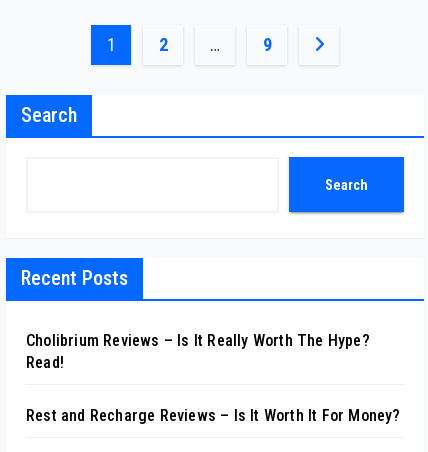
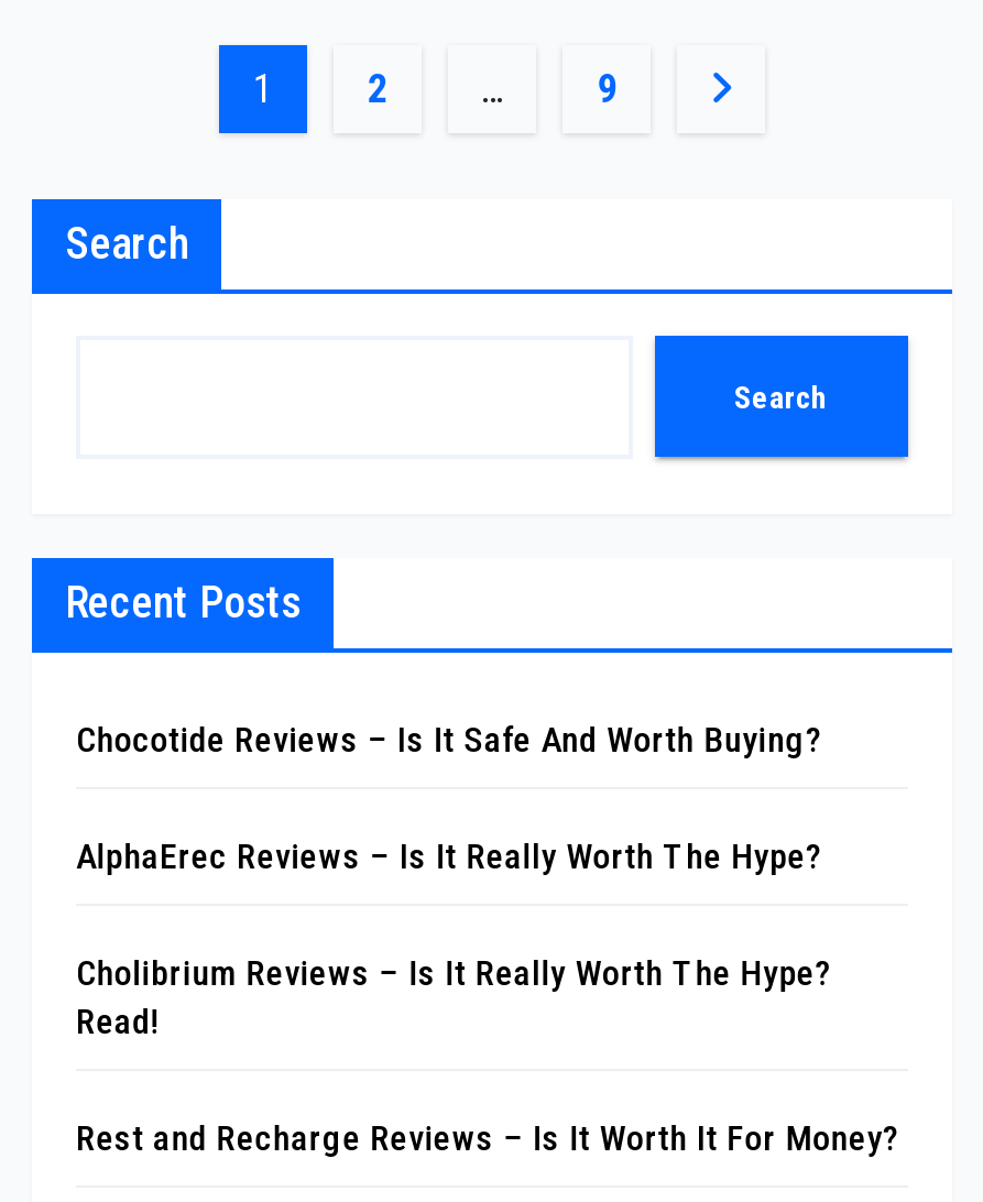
none -> [76,719,824,877] Chocotide Reviews – Is It Safe And Worth Buying? | AlphaErec Reviews – Is It Really Worth The Hype?

